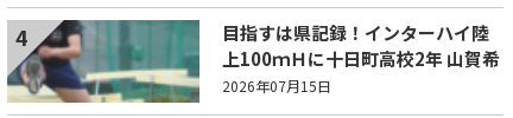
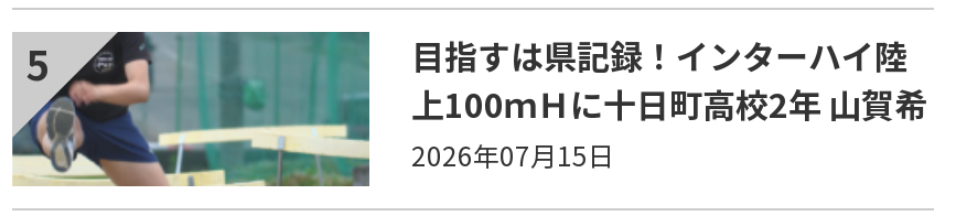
[15,21,28,51] 4 -> [26,33,51,91] 5

